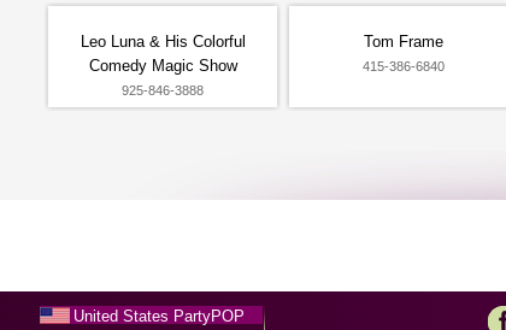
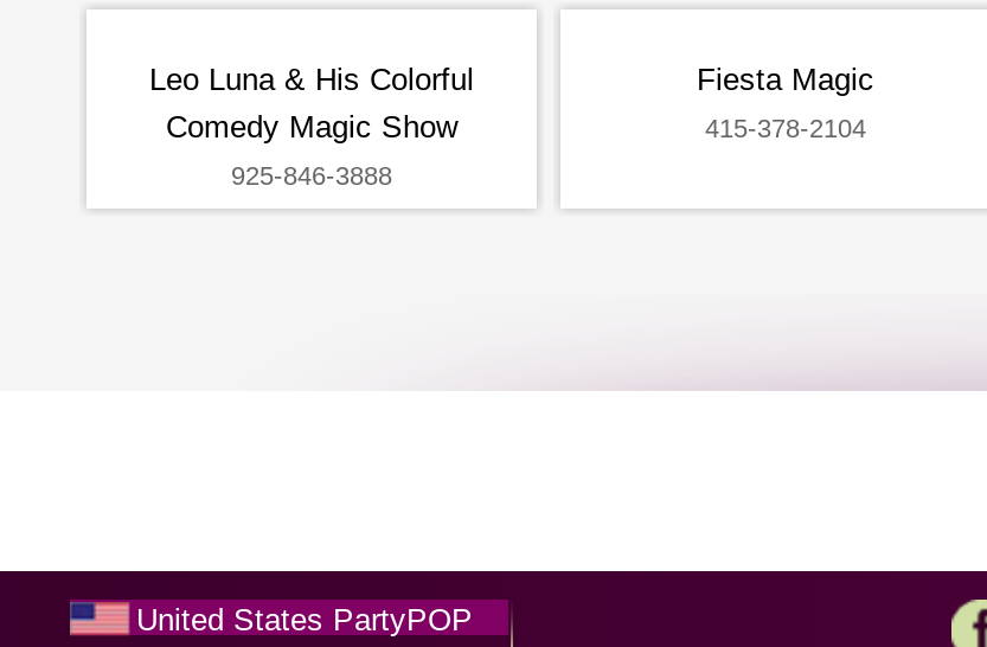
[364,33,443,51] Tom Frame -> [697,62,874,97] Fiesta Magic
[363,59,445,73] 415-386-6840 -> [705,114,866,142] 415-378-2104

